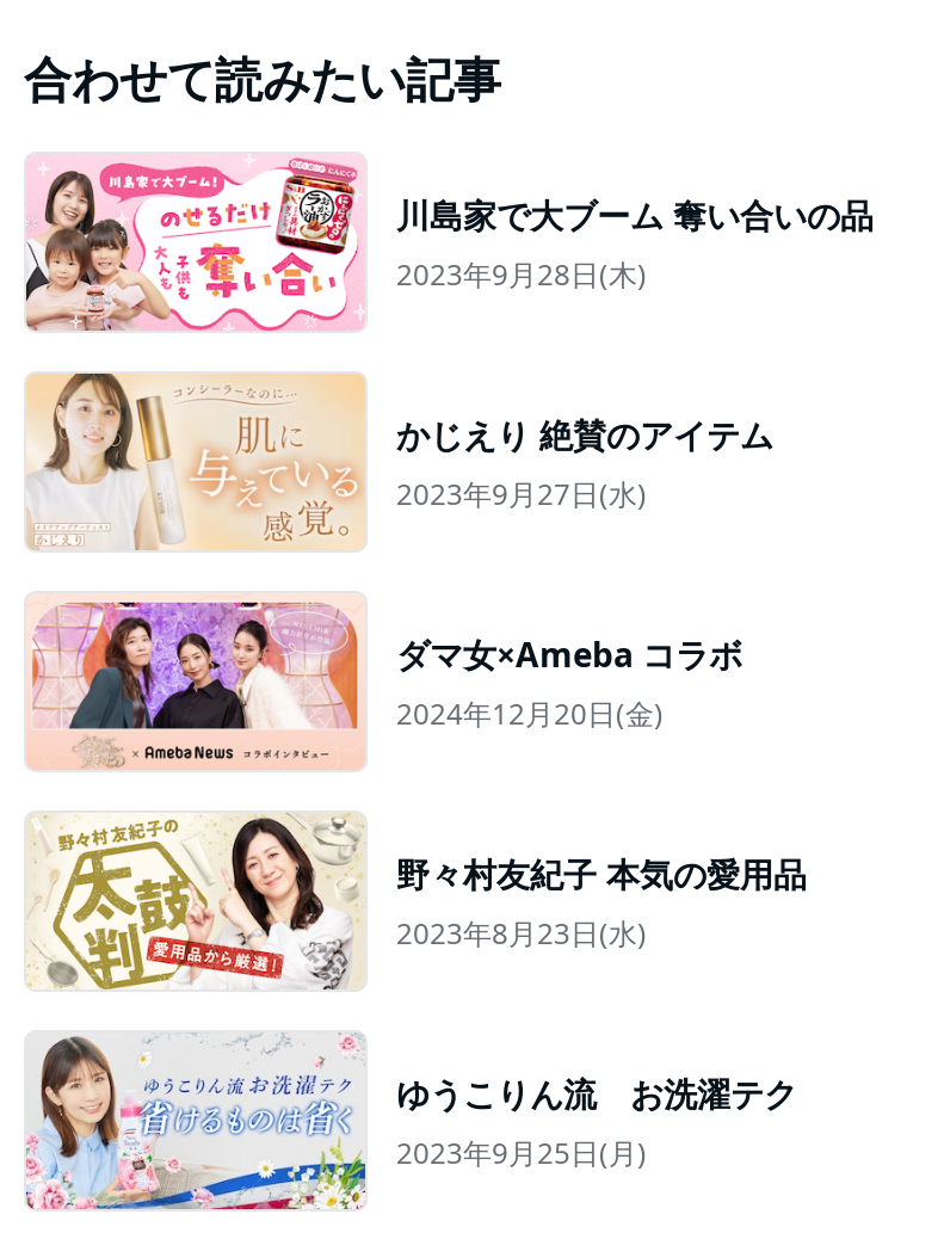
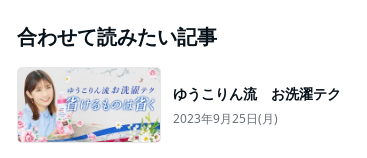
[24,156,874,333] [image] | 川島家で大ブーム 奪い合いの品 | 2023年9月28日(木) -> none
[24,371,773,553] [image] | かじえり 絶賛のアイテム | 2023年9月27日(水) -> none
[24,593,742,772] [image] | ダマ女×Ameba コラボ | 2024年12月20日(金) -> none
[24,810,807,992] [image] | 野々村友紀子 本気の愛用品 | 2023年8月23日(水) -> none

